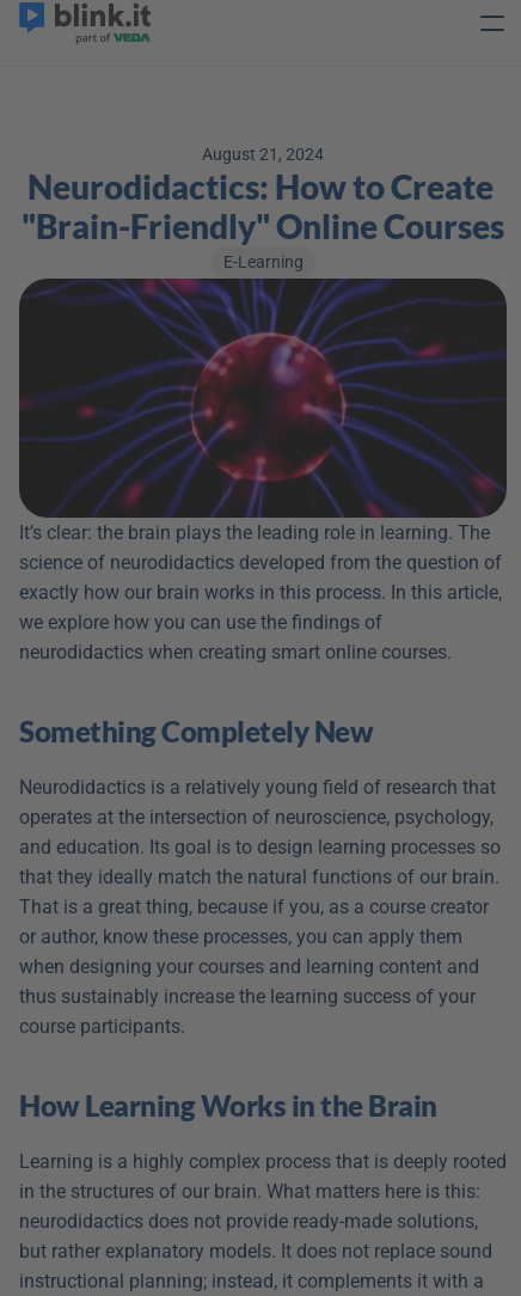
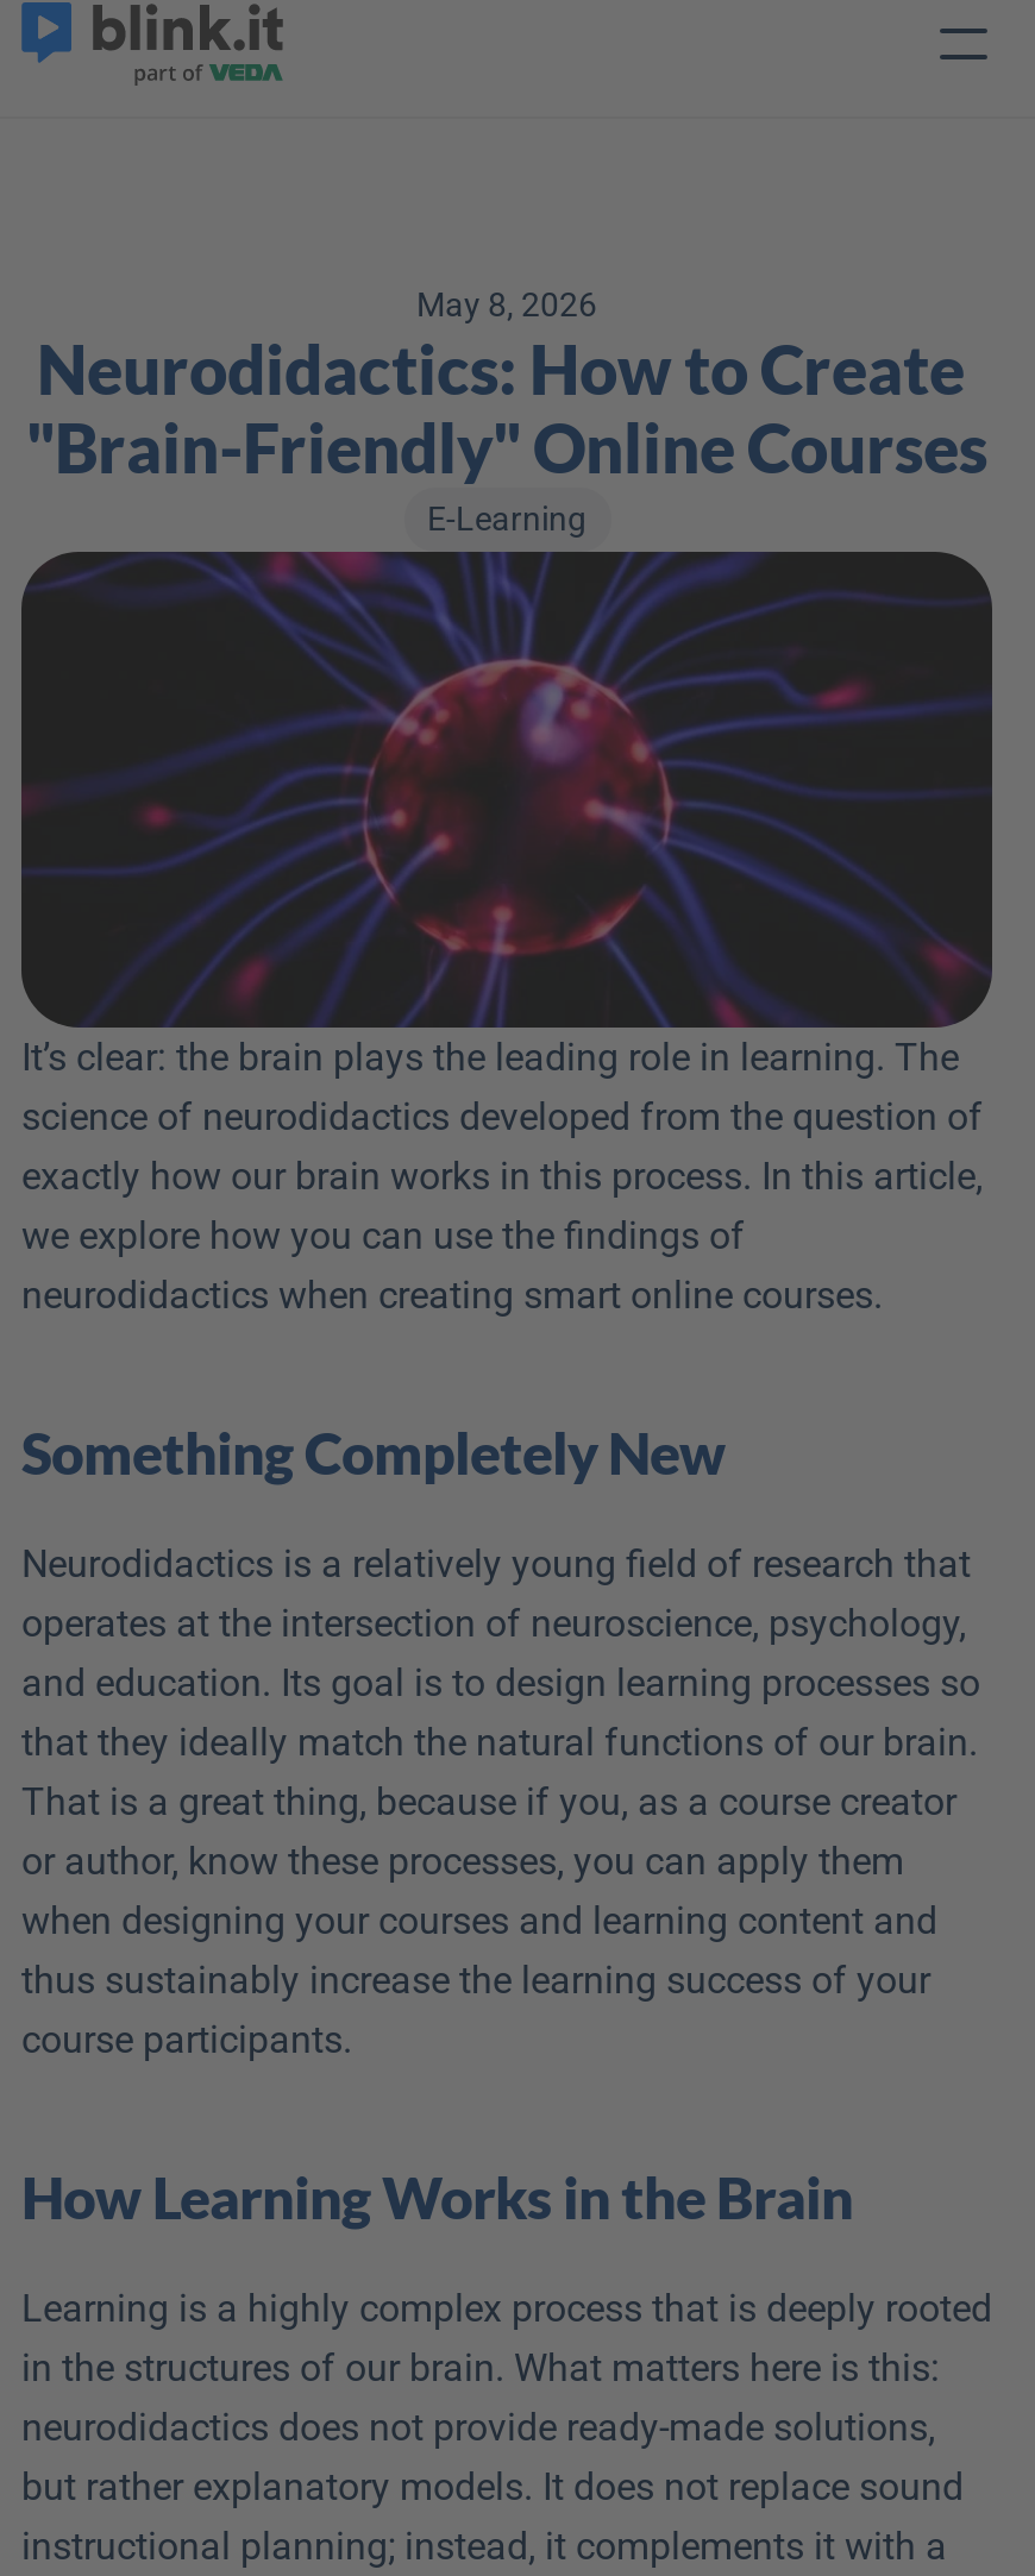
[202,145,324,164] August 21, 2024 -> [416,285,597,323] May 8, 2026

